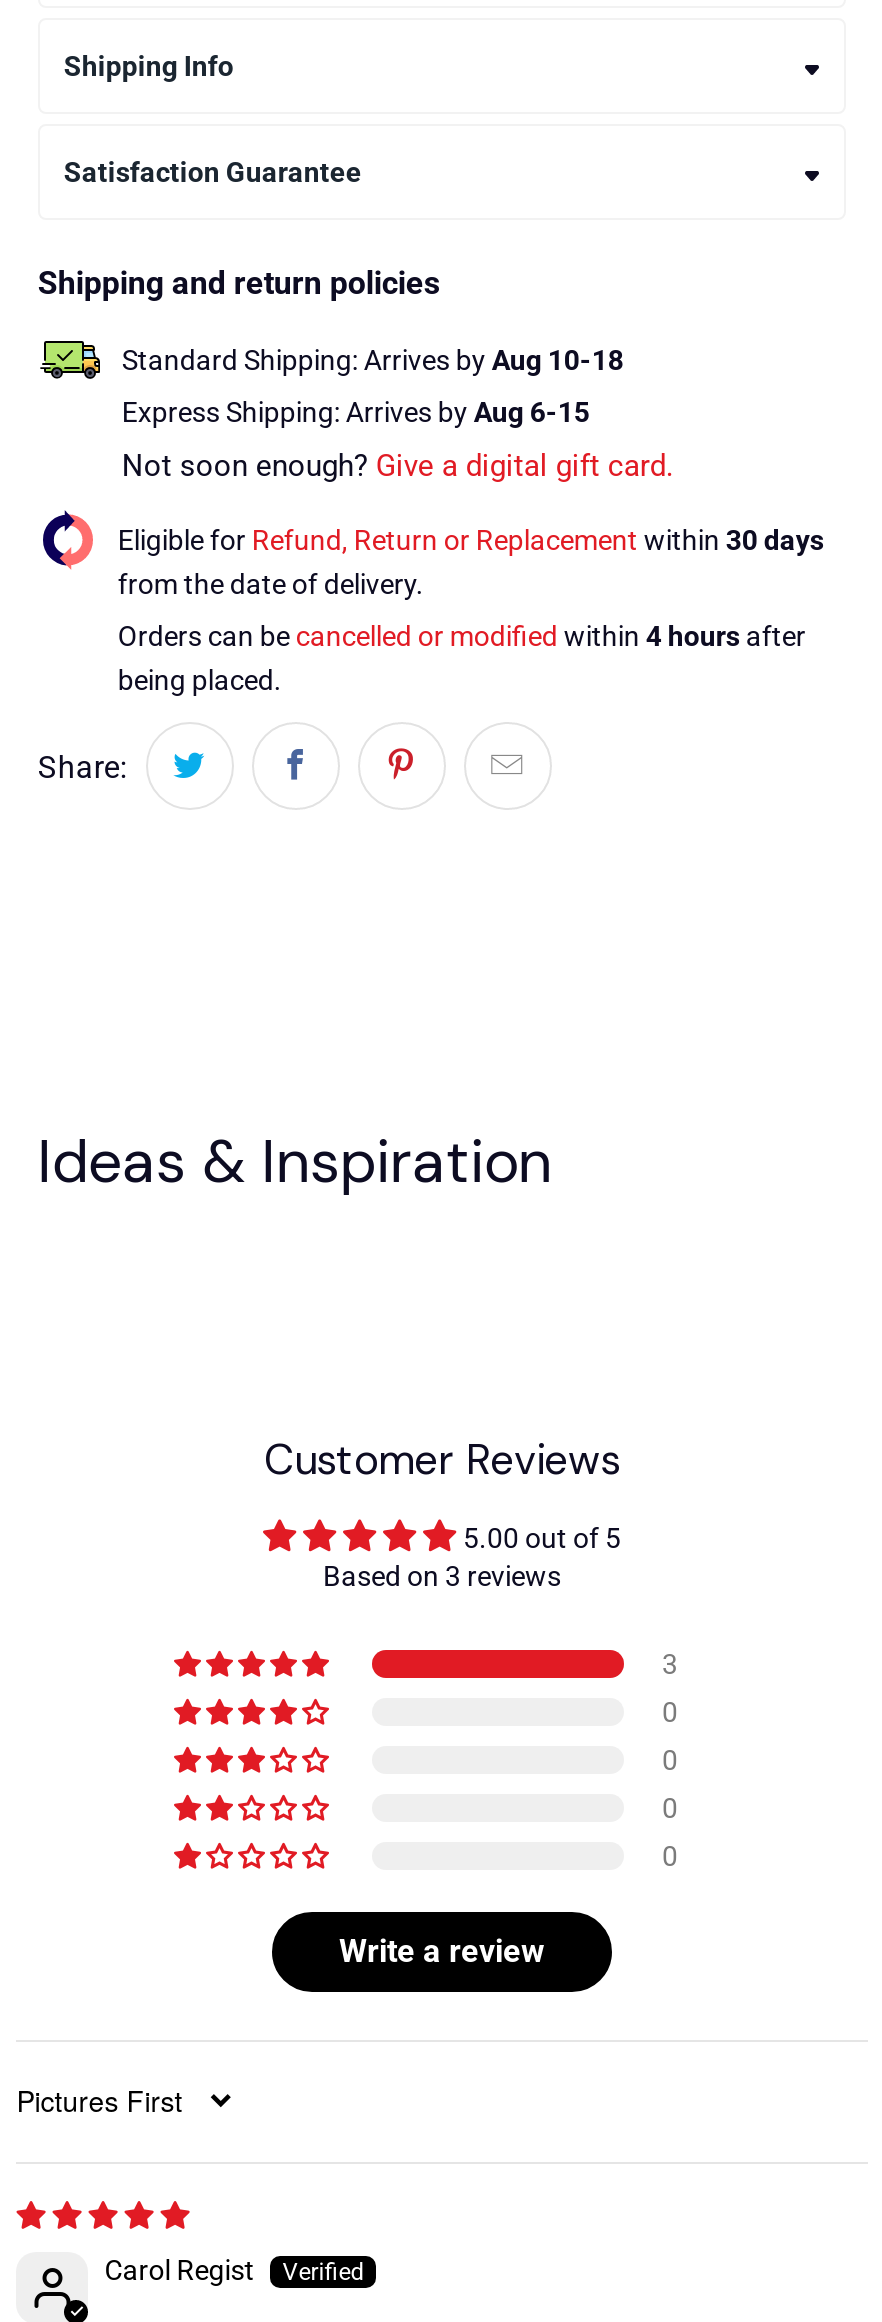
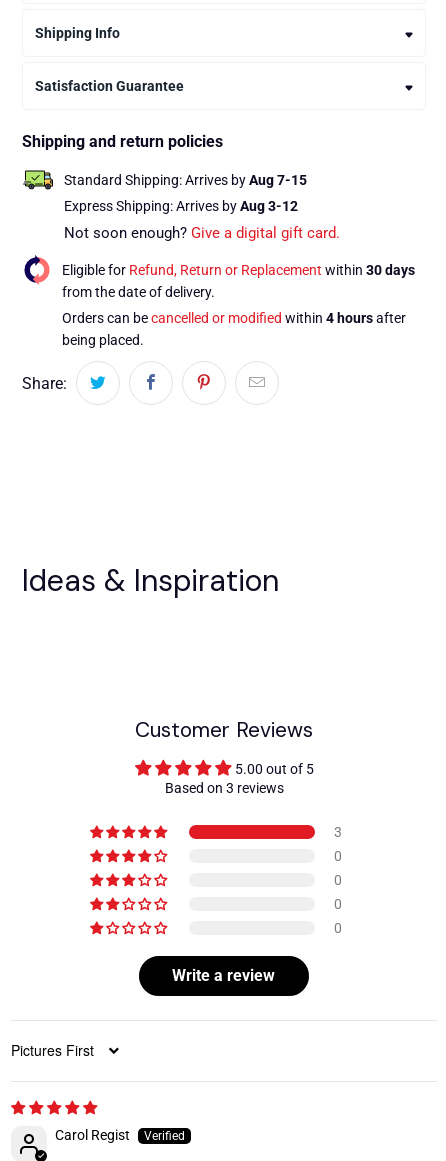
[122,343,624,375] Standard Shipping: Arrives by Aug 10-18 -> [64,171,307,187] Standard Shipping: Arrives by Aug 7-15
[122,395,590,427] Express Shipping: Arrives by Aug 6-15 -> [64,197,298,213] Express Shipping: Arrives by Aug 3-12

